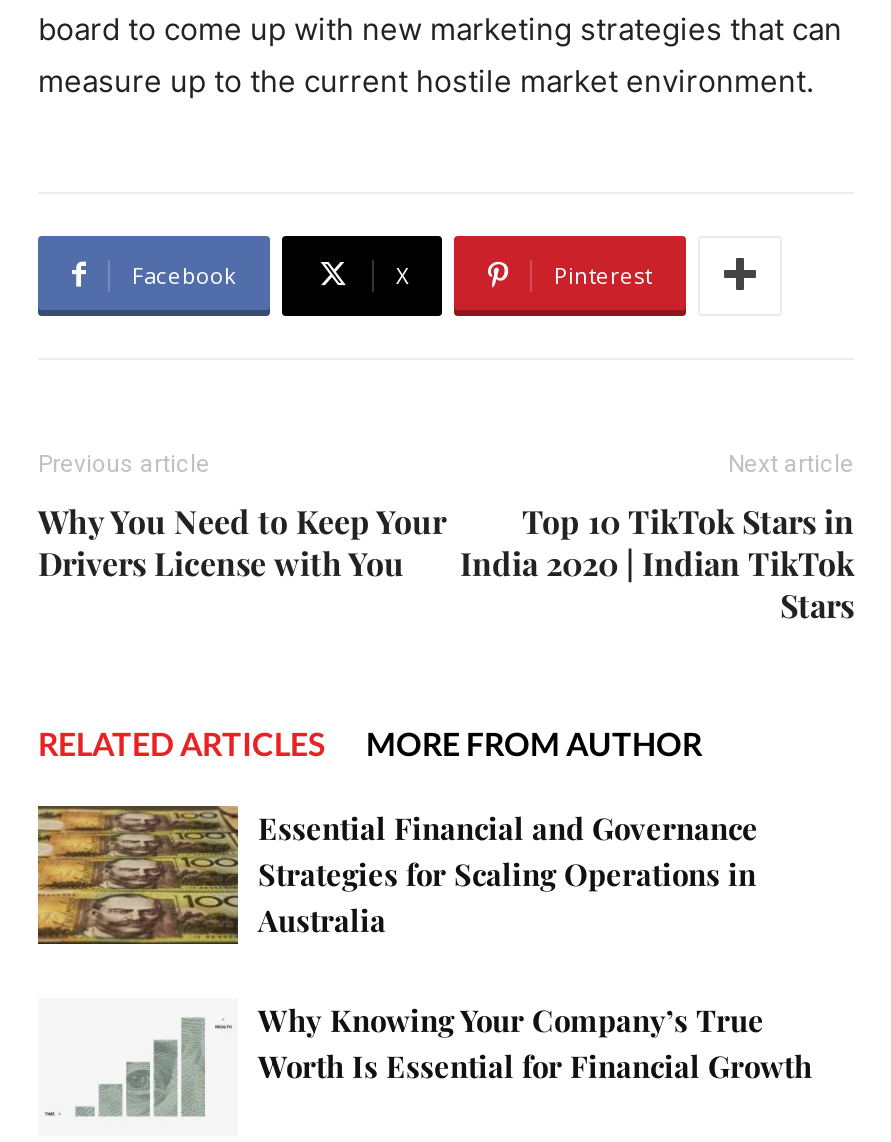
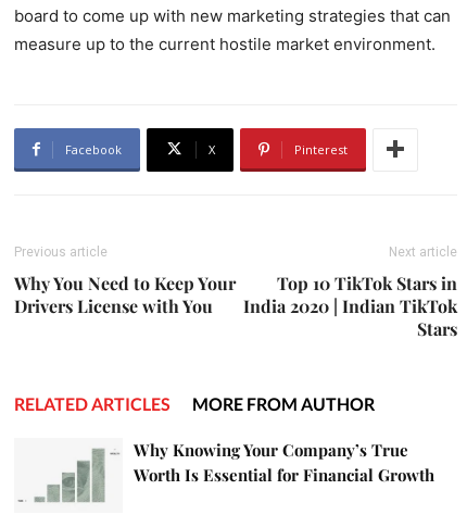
[36,804,758,946] [image] | Essential Financial and Governance | Strategies for Scaling Operations in | Australia -> none

